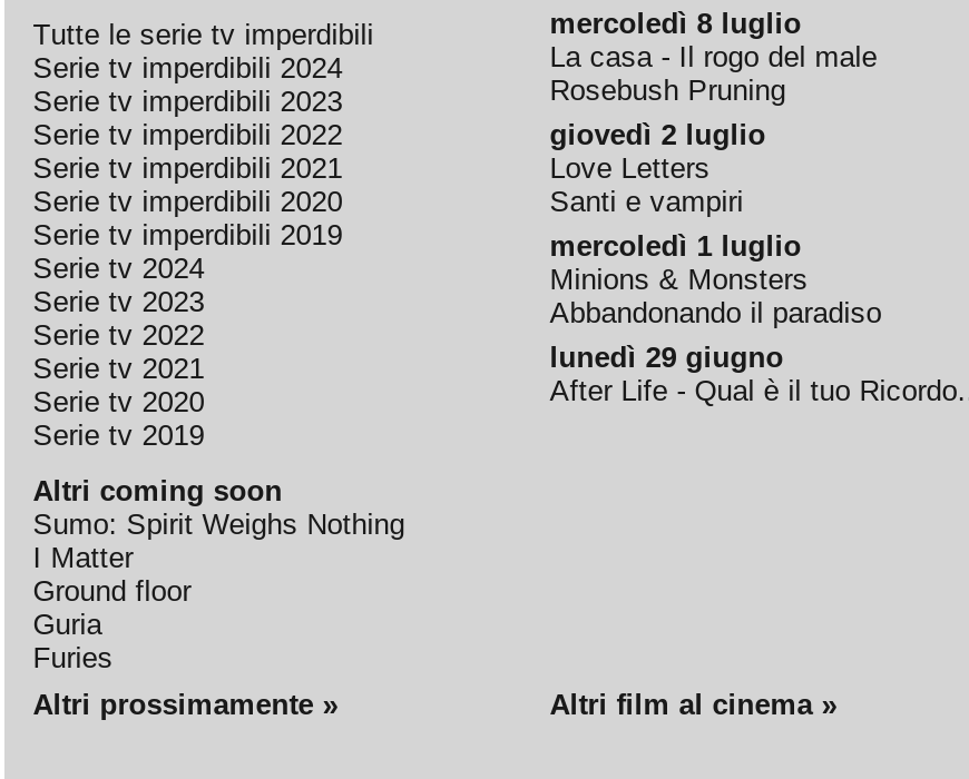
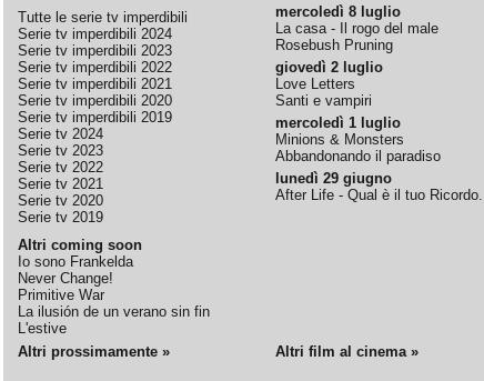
[33,507,405,674] Sumo: Spirit Weighs Nothing | I Matter | Ground floor | Guria | Furies -> [17,253,209,337] Io sono Frankelda | Never Change! | Primitive War | La ilusión de un verano sin fin | L'estive

